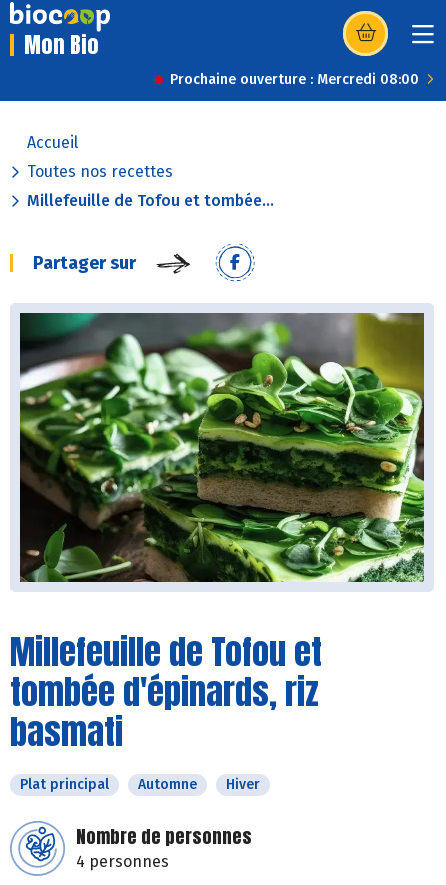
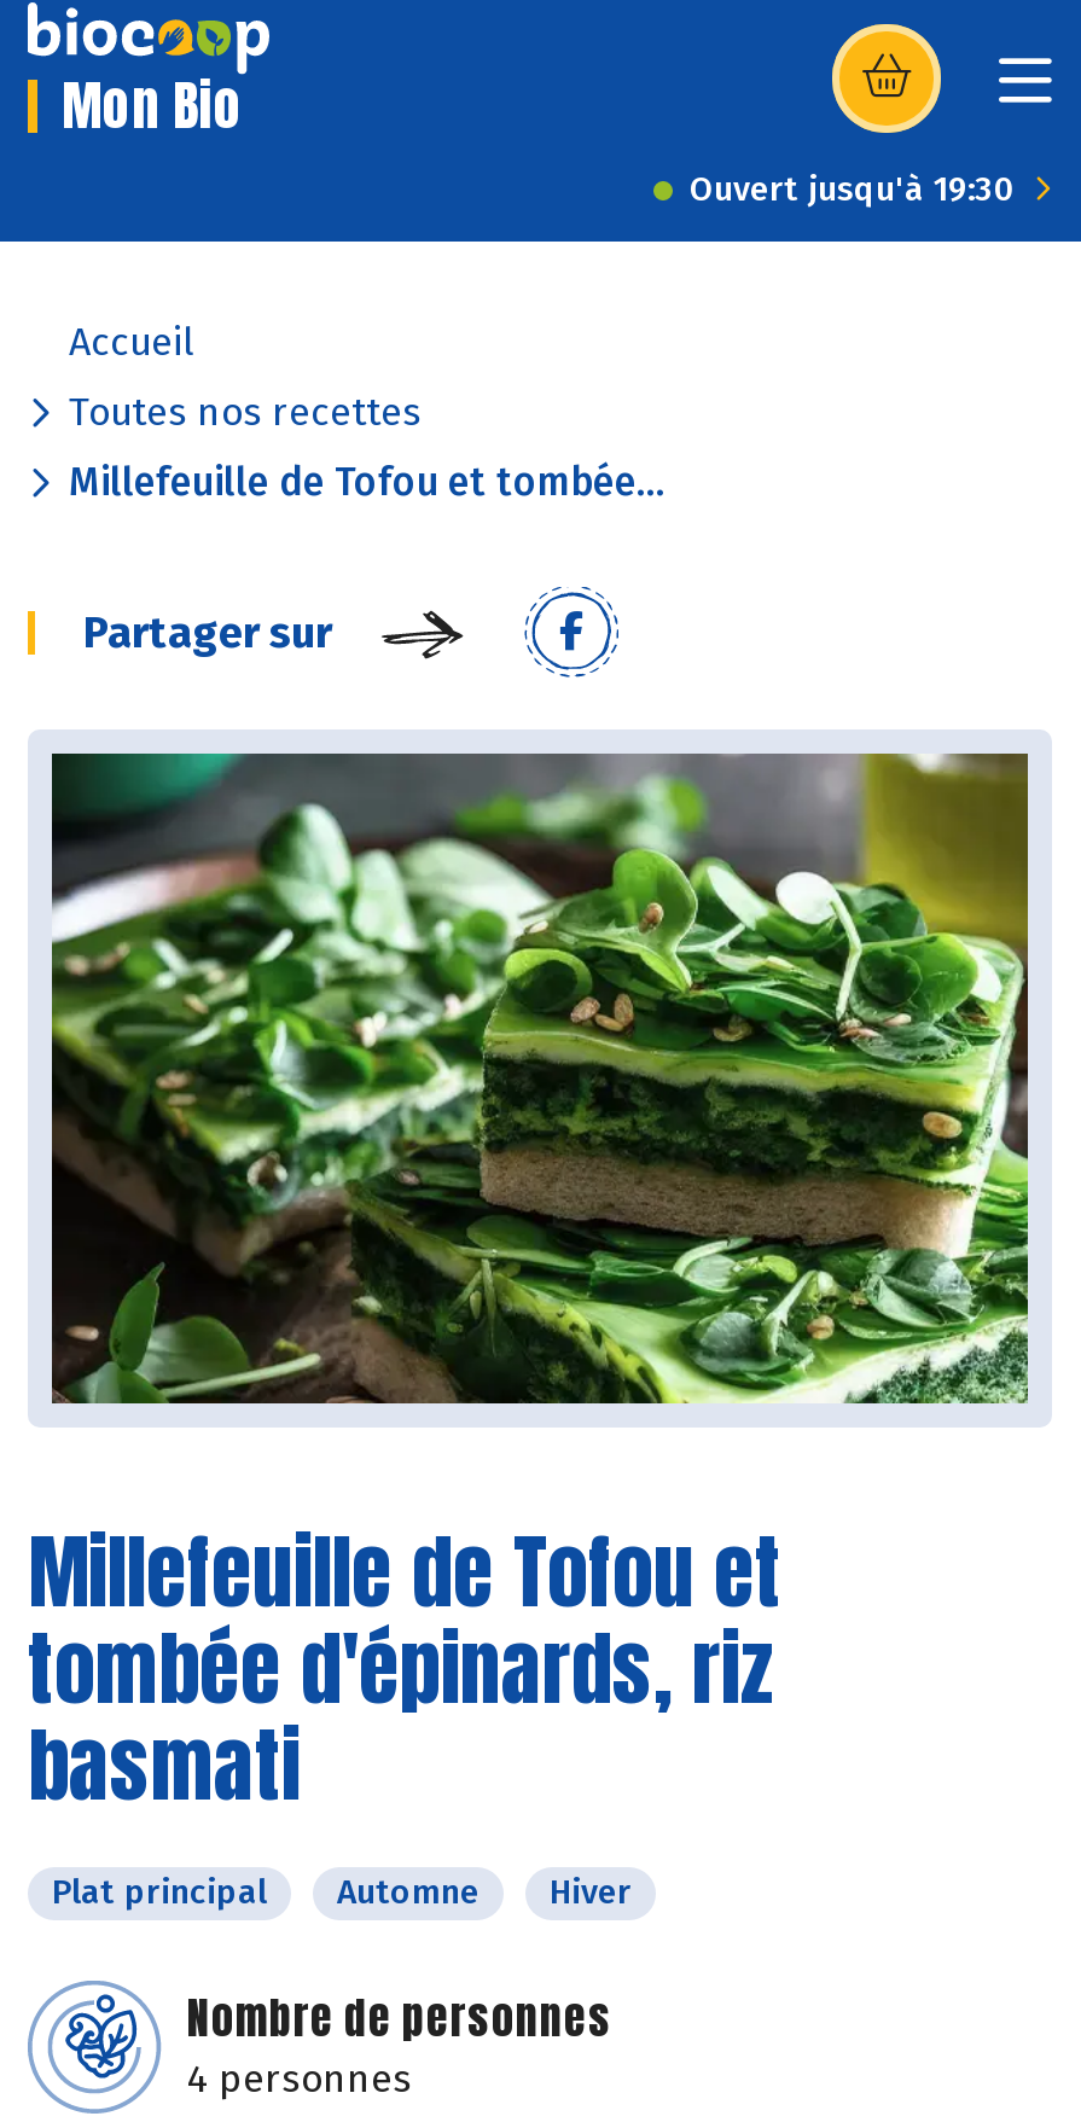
[170,71,419,88] Prochaine ouverture : Mercredi 08:00 -> [690,169,1016,210] Ouvert jusqu'à 19:30

